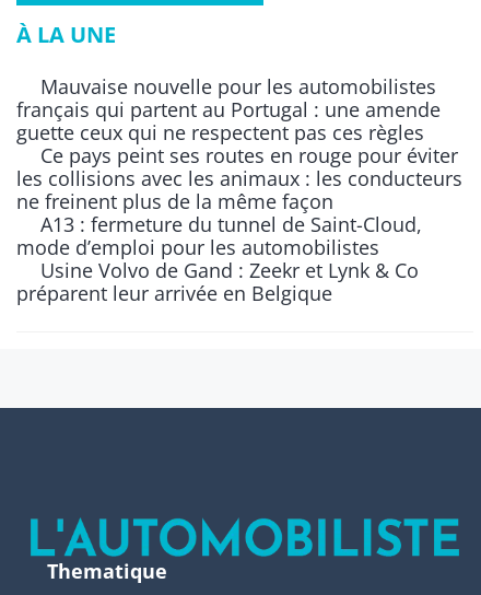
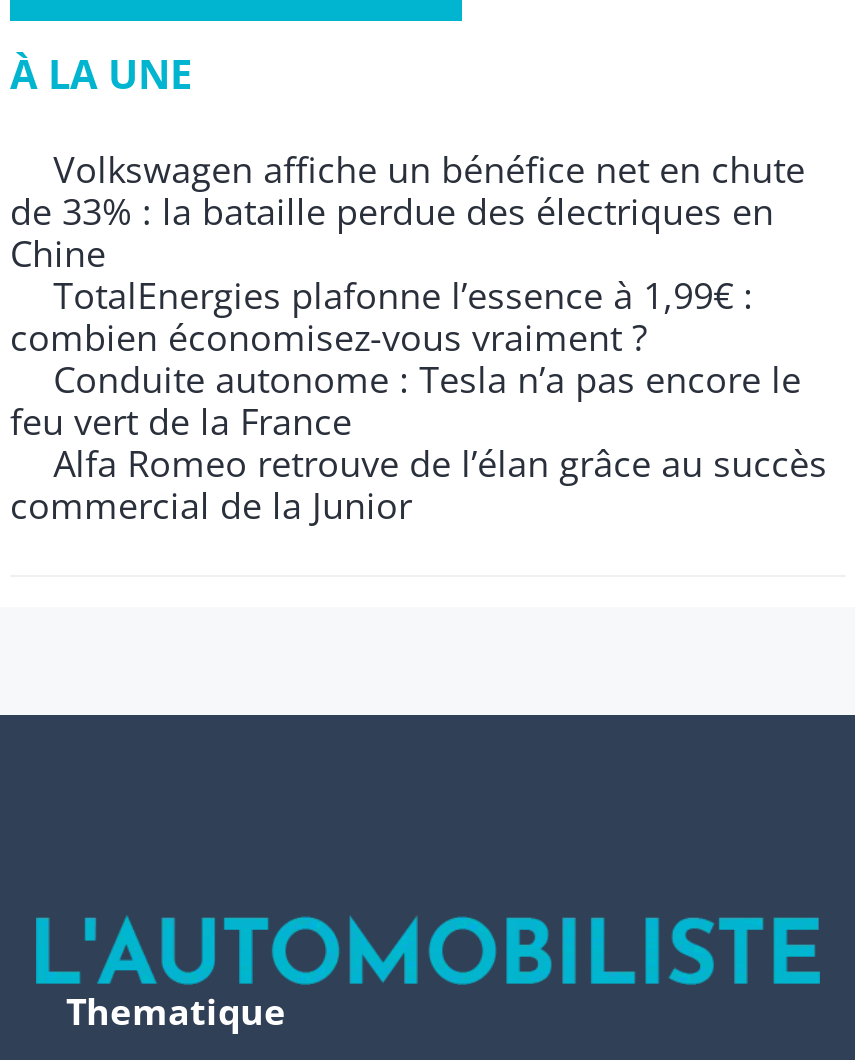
[16,74,462,307] Mauvaise nouvelle pour les automobilistes | français qui partent au Portugal : une amende | guette ceux qui ne respectent pas ces règles | Ce pays peint ses routes en rouge pour éviter | les collisions avec les animaux : les conducteurs | ne freinent plus de la même façon | A13 : fermeture du tunnel de Saint-Cloud, | mode d’emploi pour les automobilistes | Usine Volvo de Gand : Zeekr et Lynk & Co | préparent leur arrivée en Belgique -> [10,144,827,528] Volkswagen affiche un bénéfice net en chute | de 33% : la bataille perdue des électriques en | Chine | TotalEnergies plafonne l’essence à 1,99€ : | combien économisez-vous vraiment ? | Conduite autonome : Tesla n’a pas encore le | feu vert de la France | Alfa Romeo retrouve de l’élan grâce au succès | commercial de la Junior

